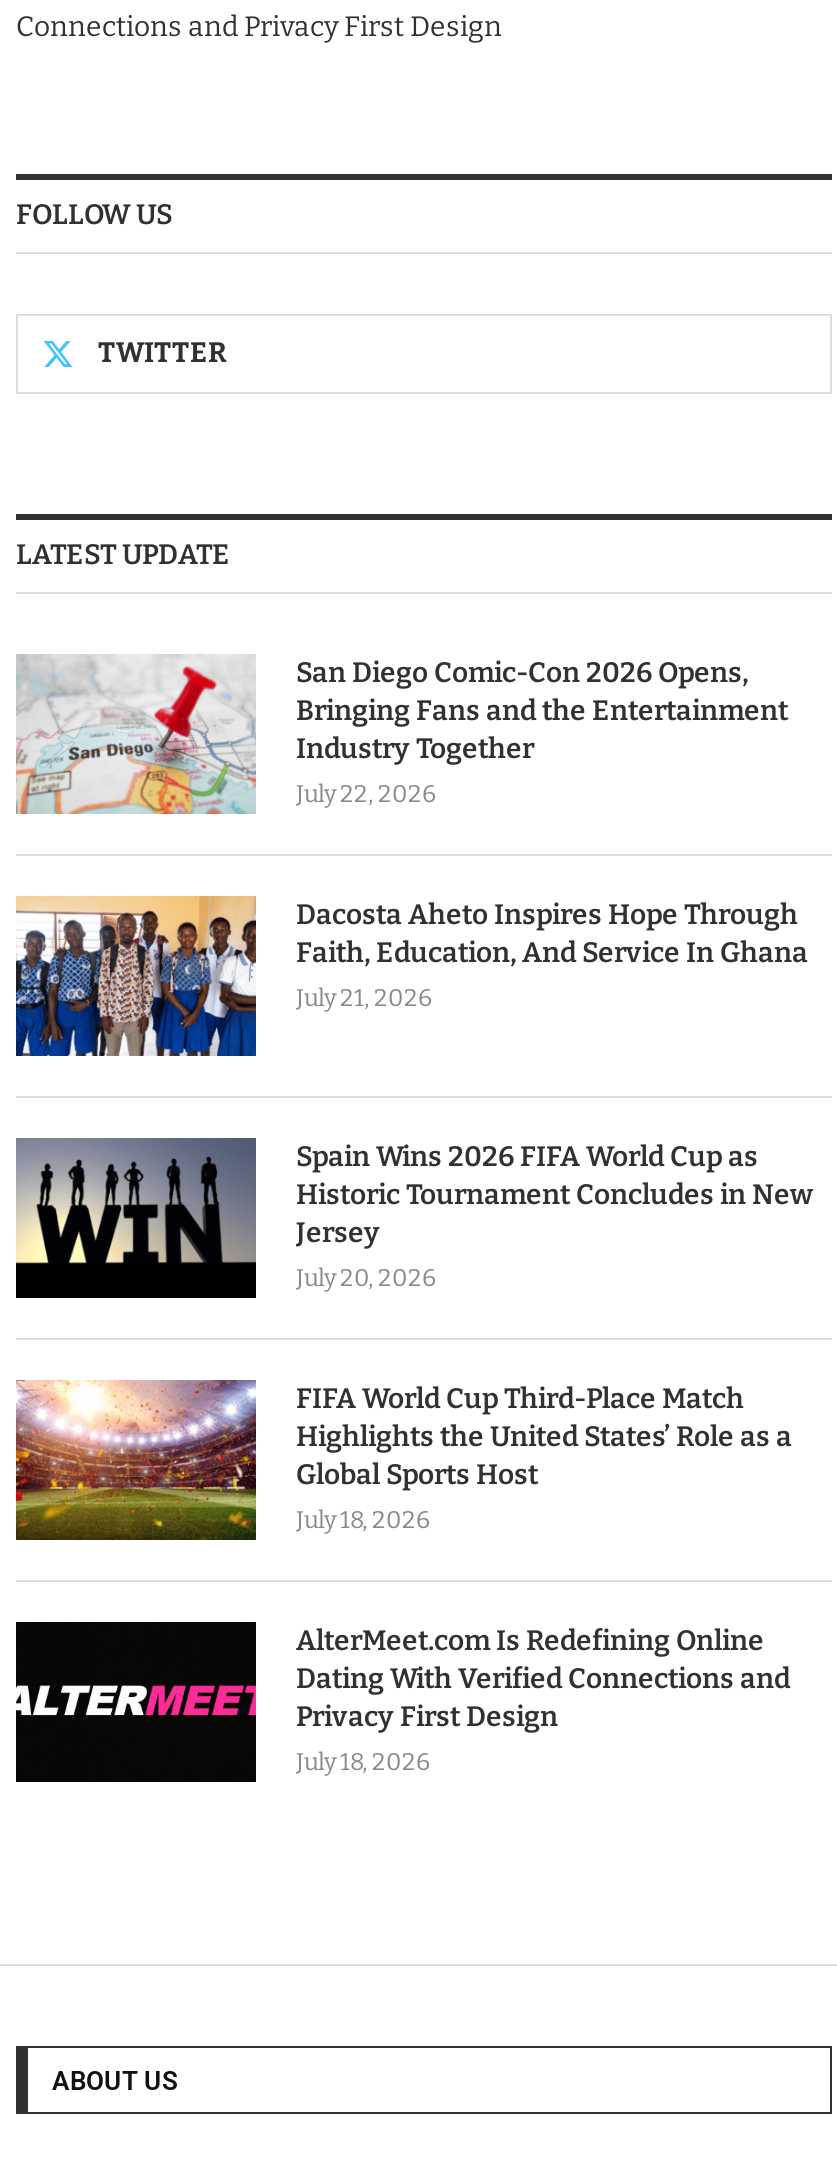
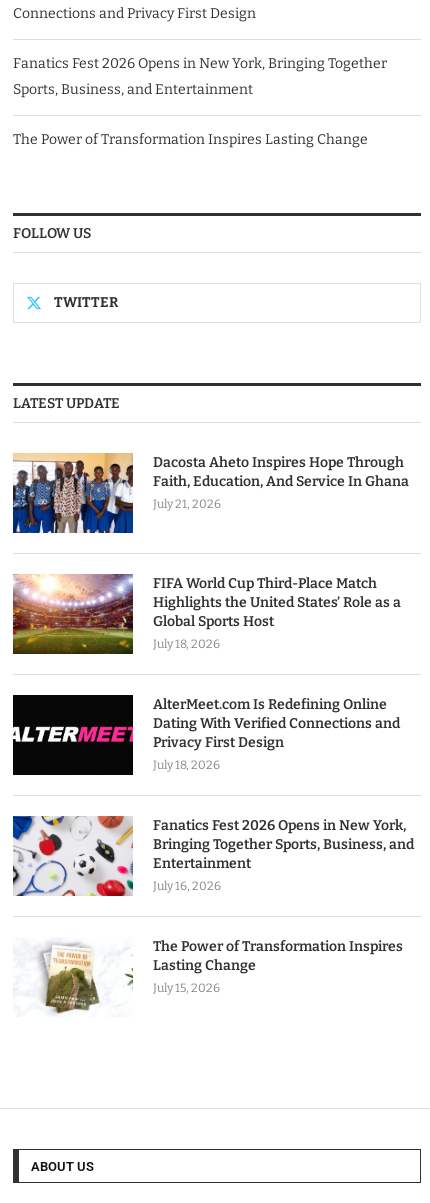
none -> [13,55,387,148] Fanatics Fest 2026 Opens in New York, Bringing Together | Sports, Business, and Entertainment | The Power of Transformation Inspires Lasting Change
[16,654,788,814] [image] | San Diego Comic-Con 2026 Opens, | Bringing Fans and the Entertainment | Industry Together | July 22, 2026 -> none
[14,1136,814,1298] [image] | Spain Wins 2026 FIFA World Cup as | Historic Tournament Concludes in New | Jersey | July 20, 2026 -> none
moved [12,1376,792,1776] -> [11,572,401,772]: [image] | FIFA World Cup Third-Place Match | Highlights the United States’ Role as a | ... | Privacy First Design | July 18, 2026
none -> [12,815,414,897] [image] | Fanatics Fest 2026 Opens in New York, | Bringing Together Sports, Business, and | Entertainment | July 16, 2026
none -> [13,937,403,1014] [image] | The Power of Transformation Inspires | Lasting Change | July 15, 2026

